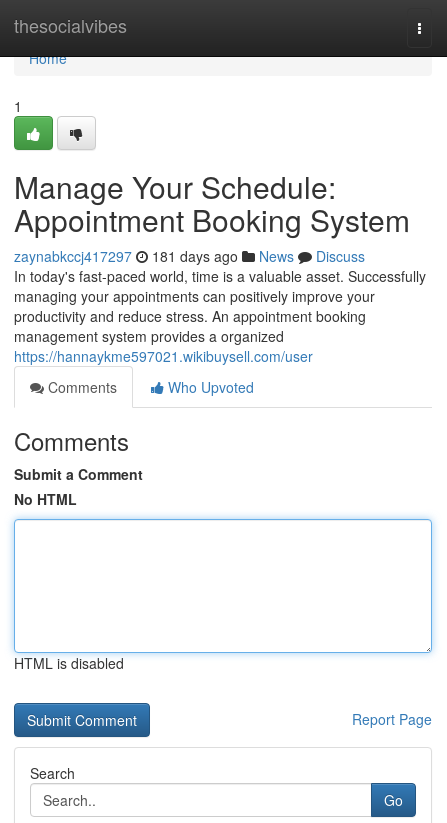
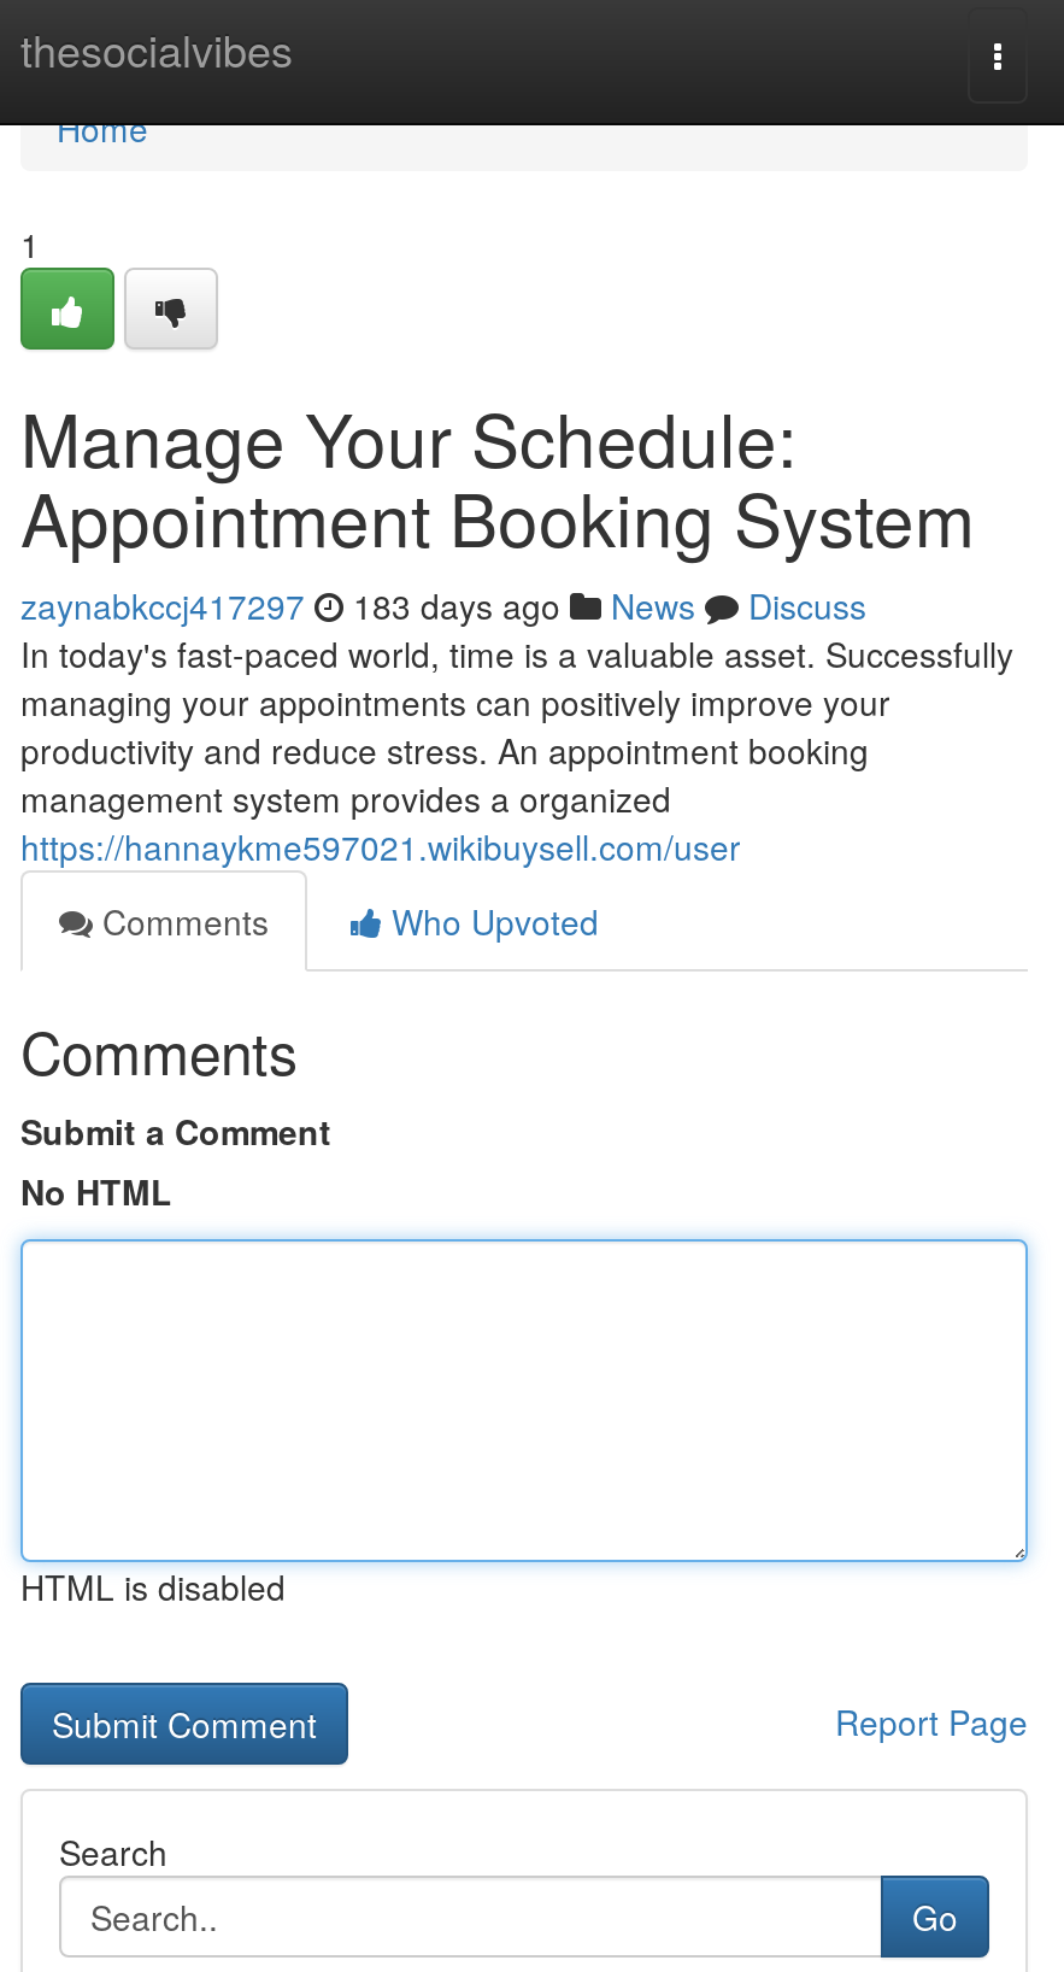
[14,246,365,266] zaynabkccj417297 181 days ago News Discuss -> [20,581,866,629] zaynabkccj417297 183 days ago News Discuss

